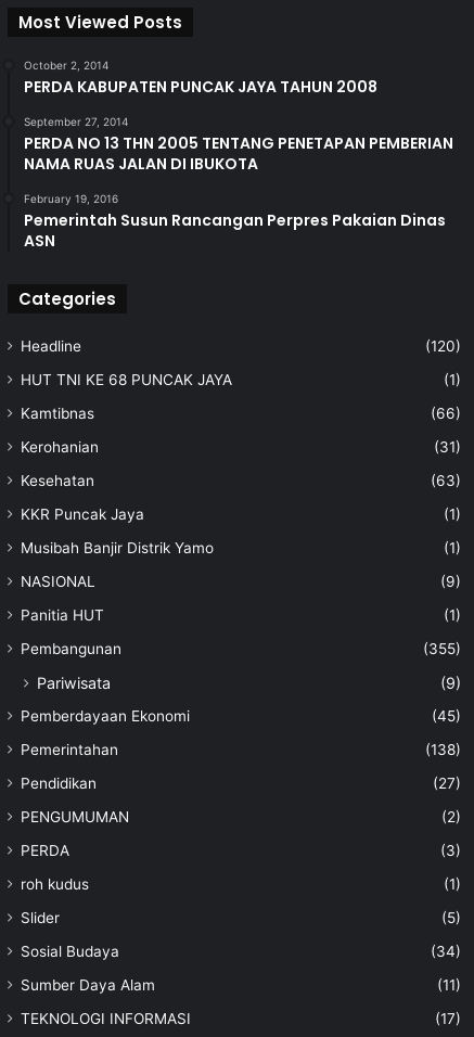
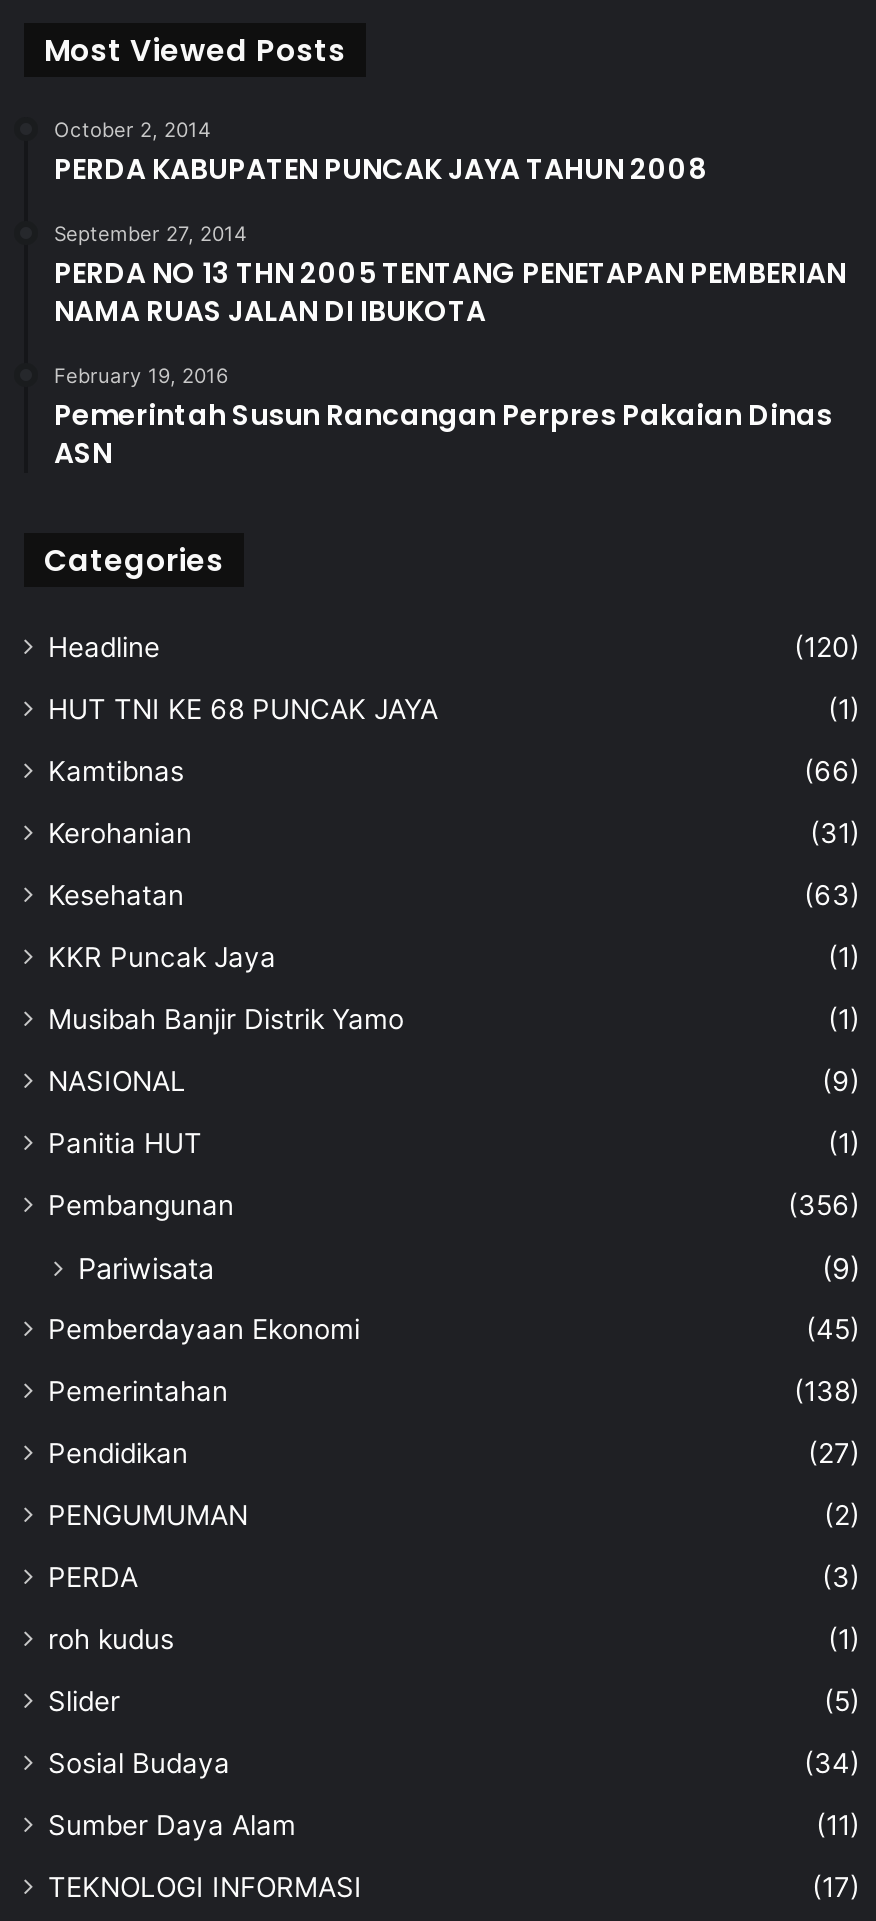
[423,640,461,657] (355) -> [788,1190,860,1222] (356)

